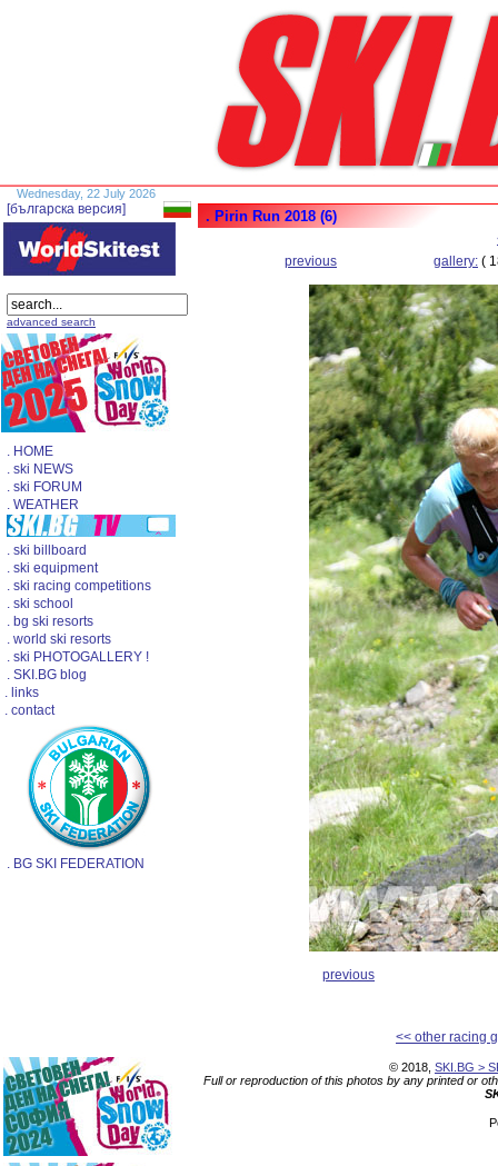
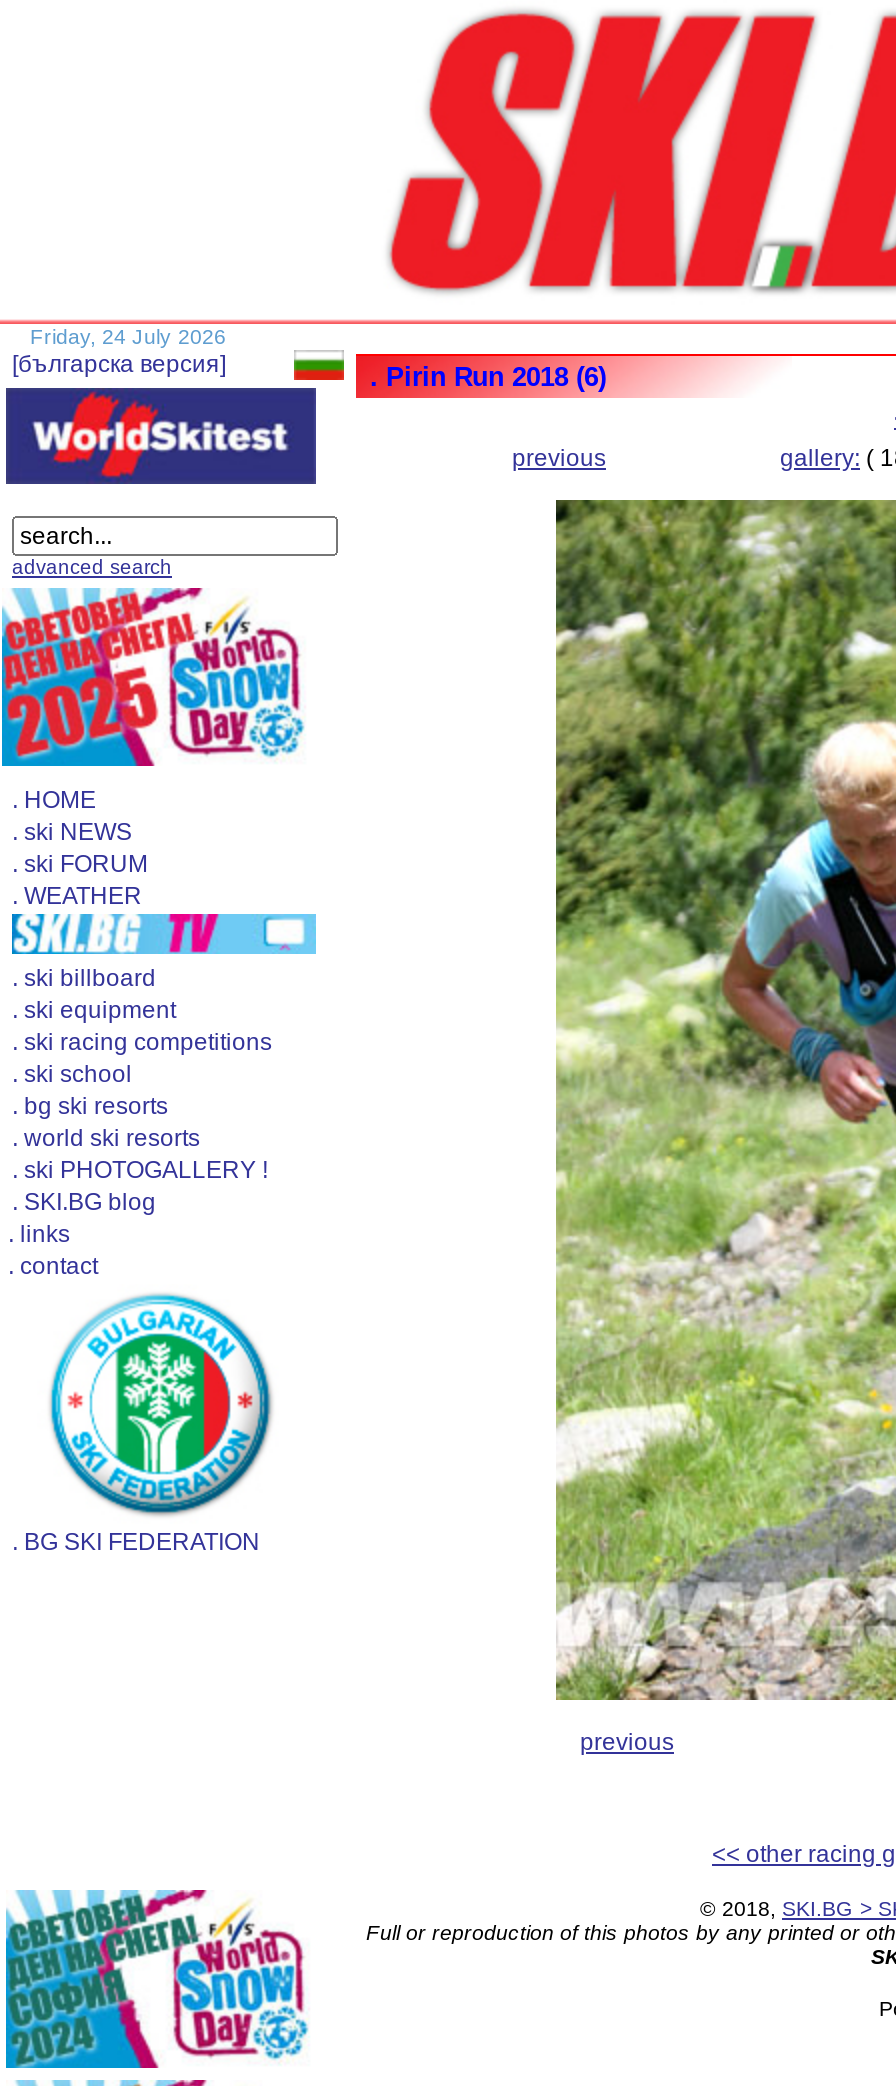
[0,187,156,200] Wednesday, 22 July 2026 -> [0,324,226,348] Friday, 24 July 2026

